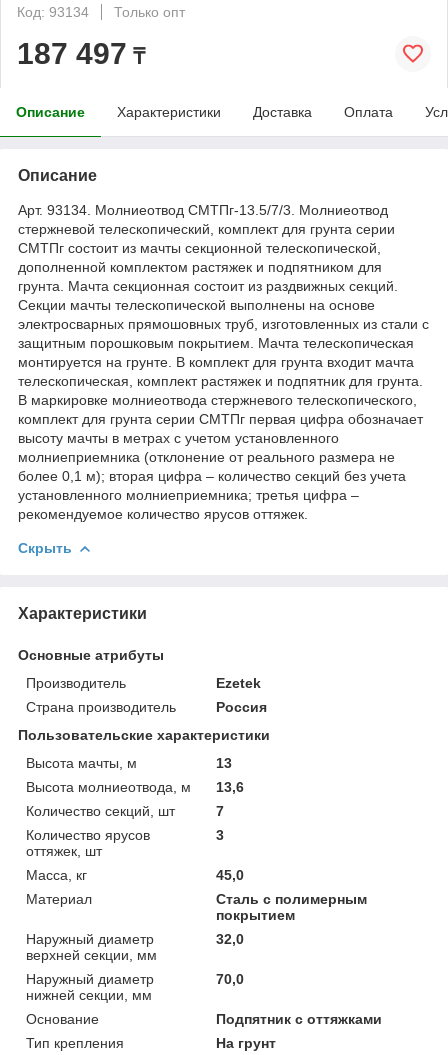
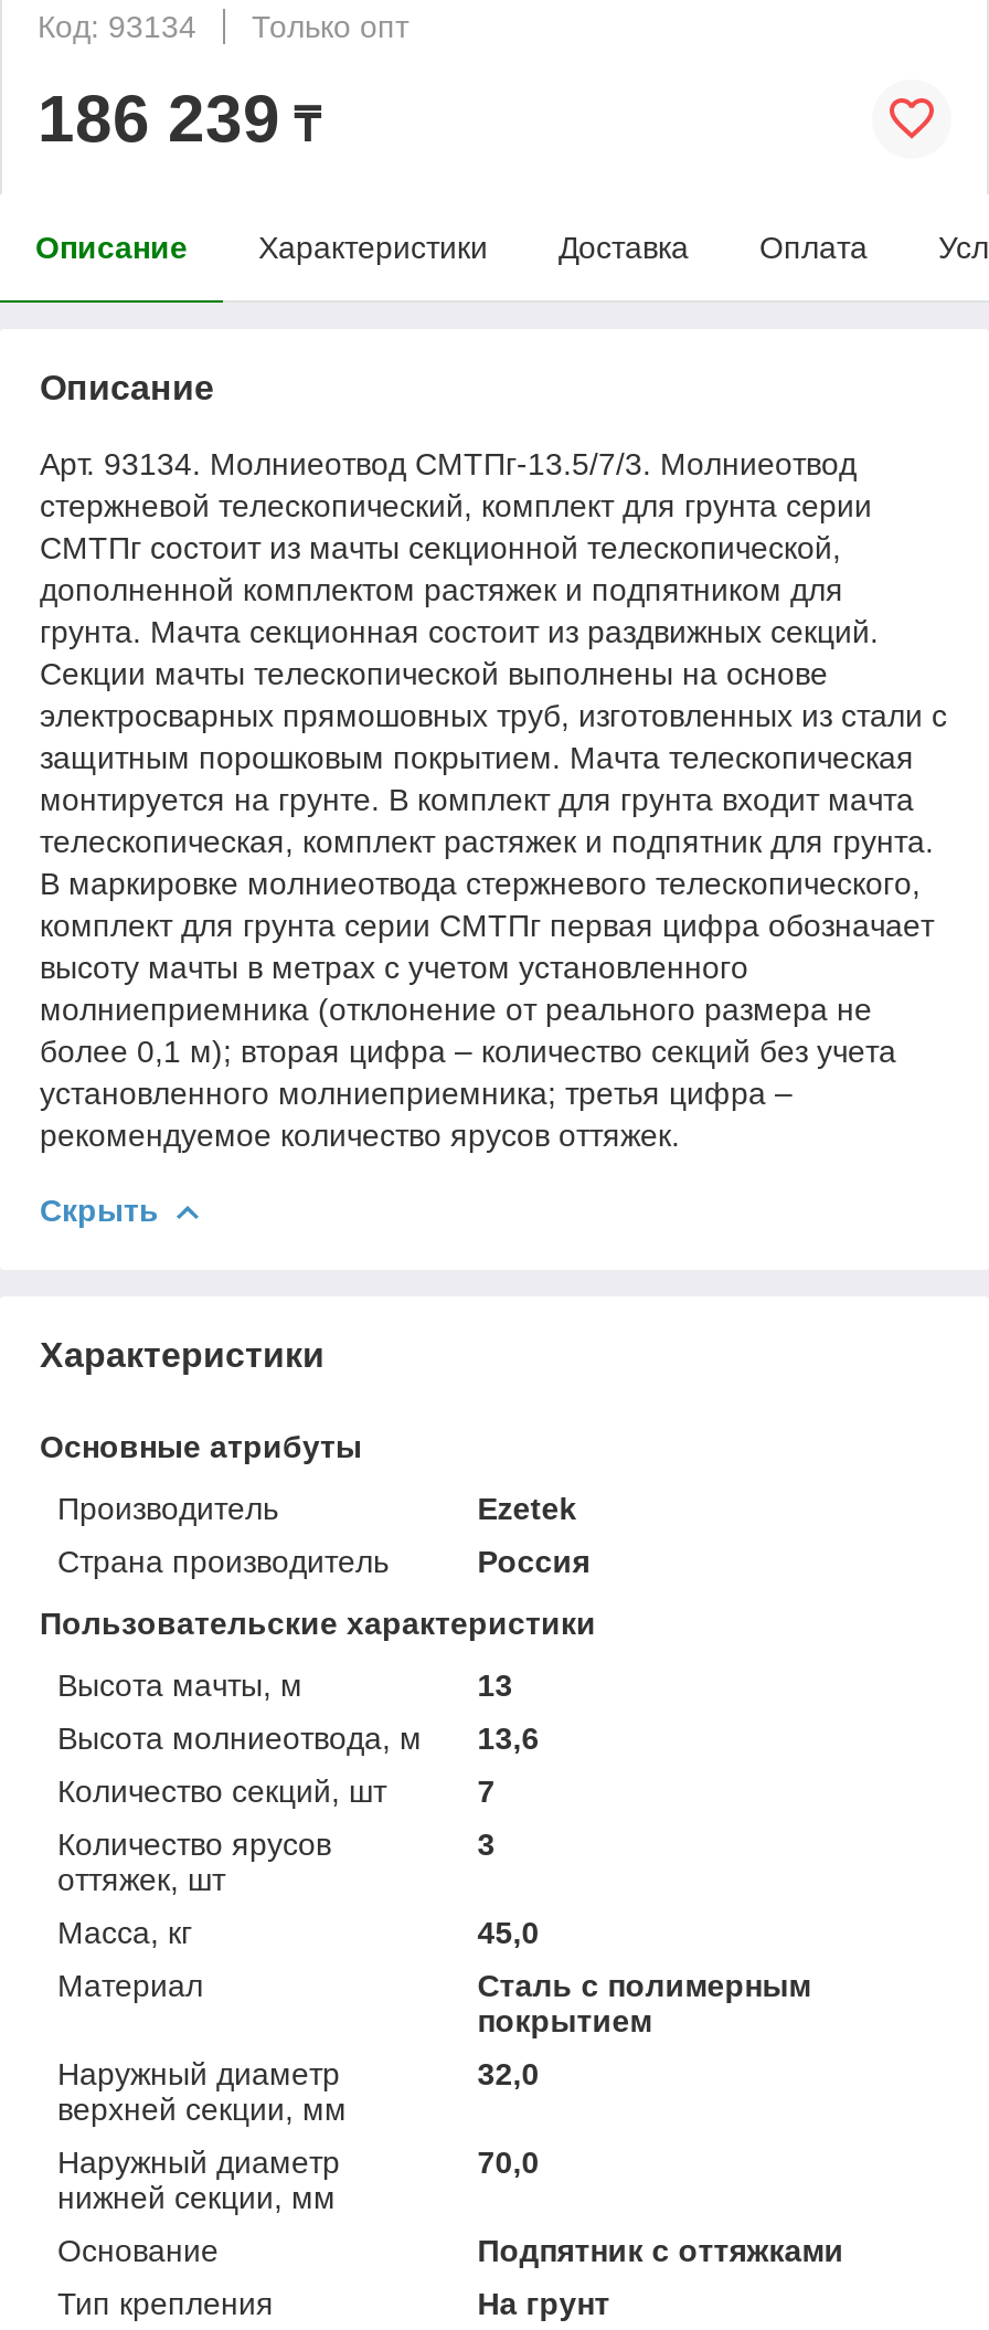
[17,37,145,70] 187 497 ₸ -> [38,81,320,154] 186 239 ₸

